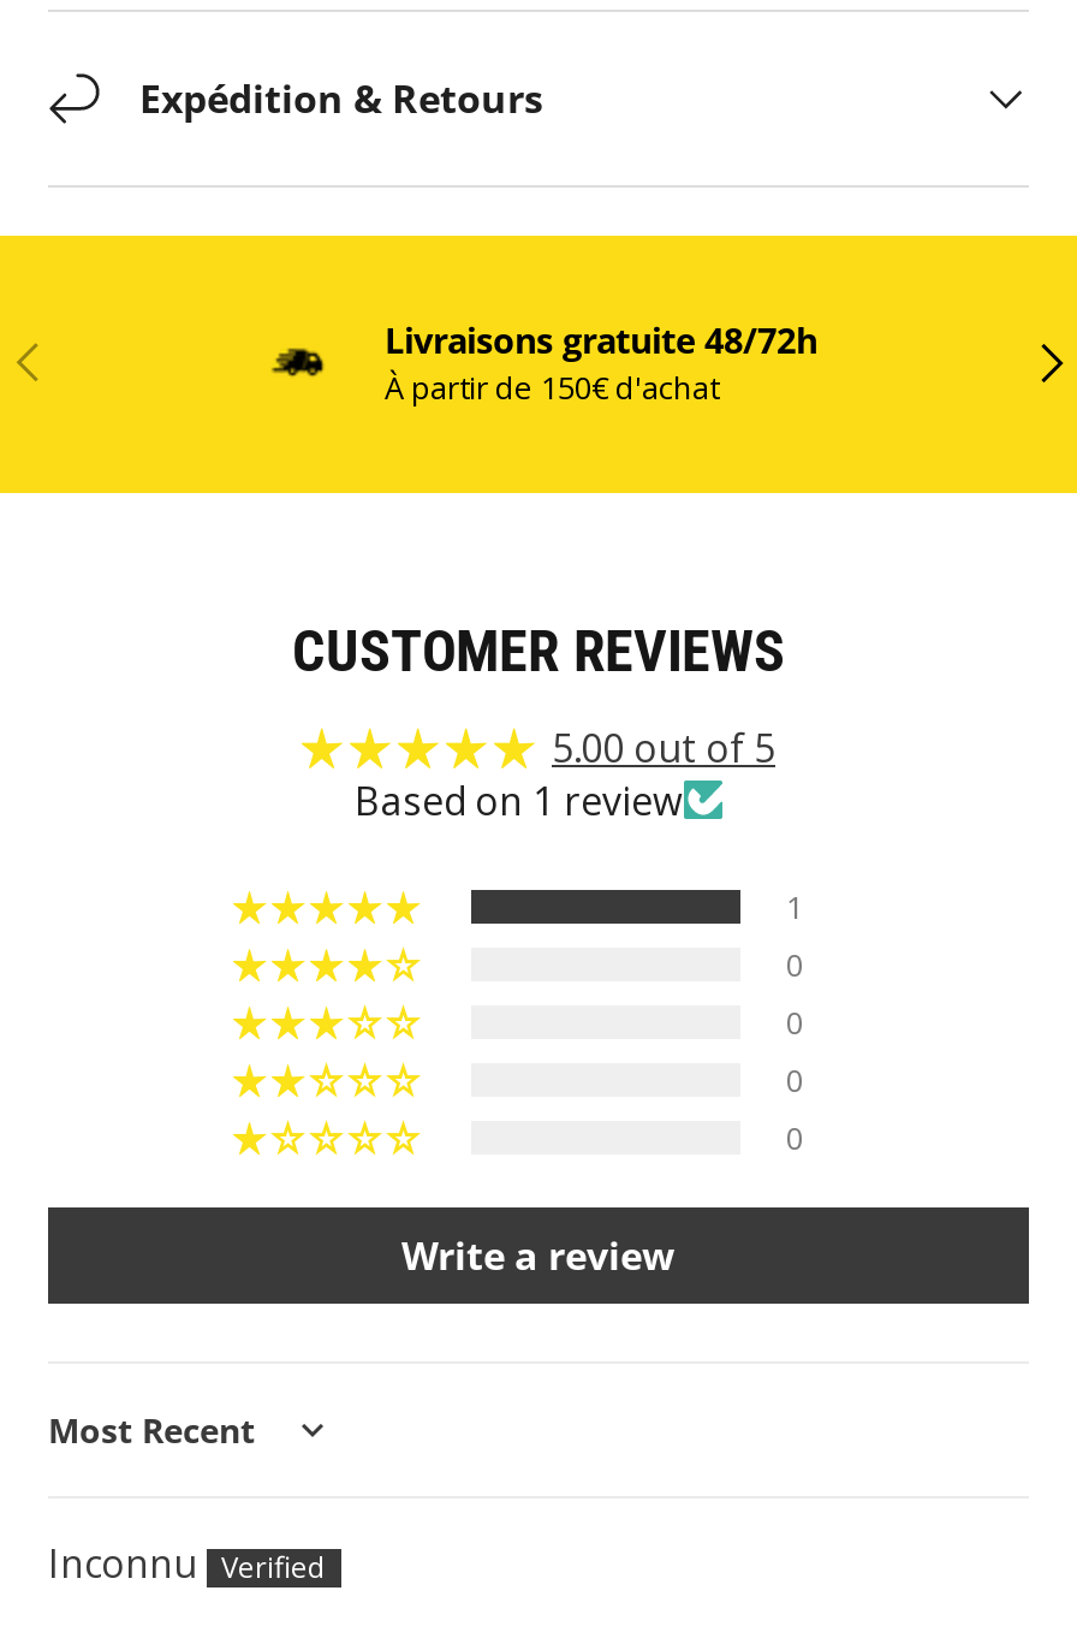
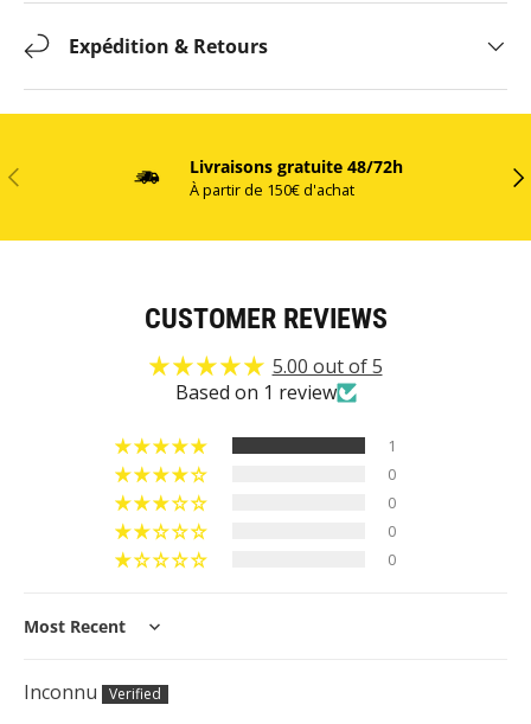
[401,1228,676,1281] Write a review -> none

